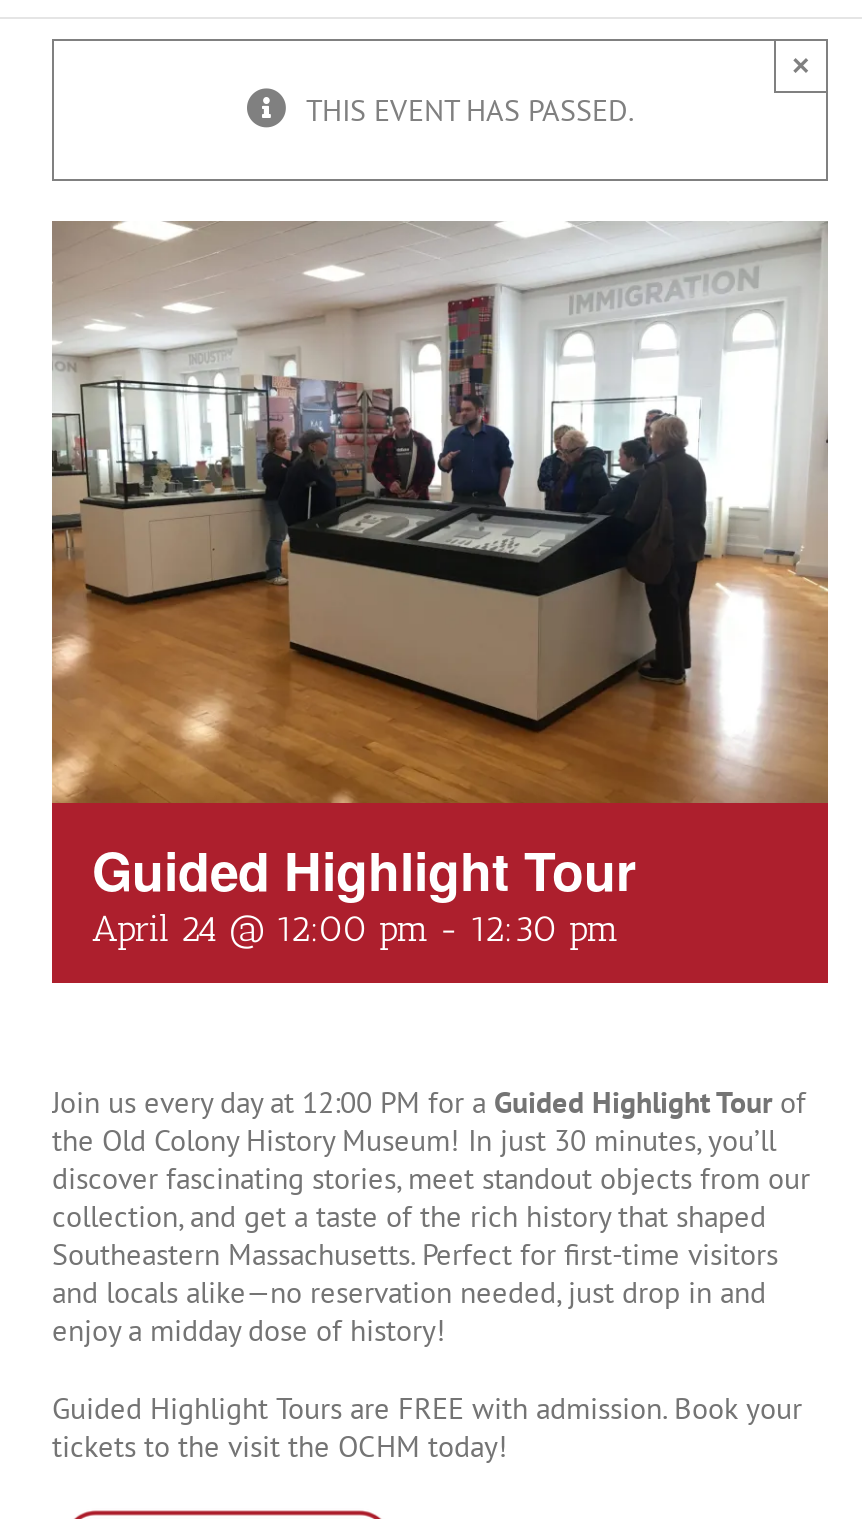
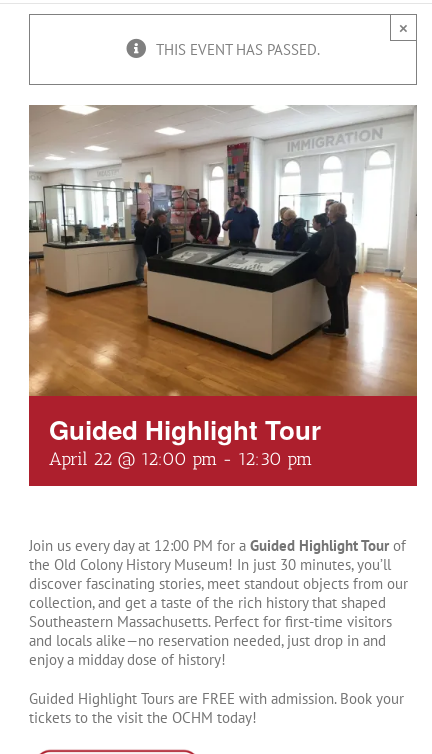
[92,906,618,950] April 24 @ 12:00 pm - 12:30 pm -> [49,448,312,470] April 22 @ 12:00 pm - 12:30 pm

